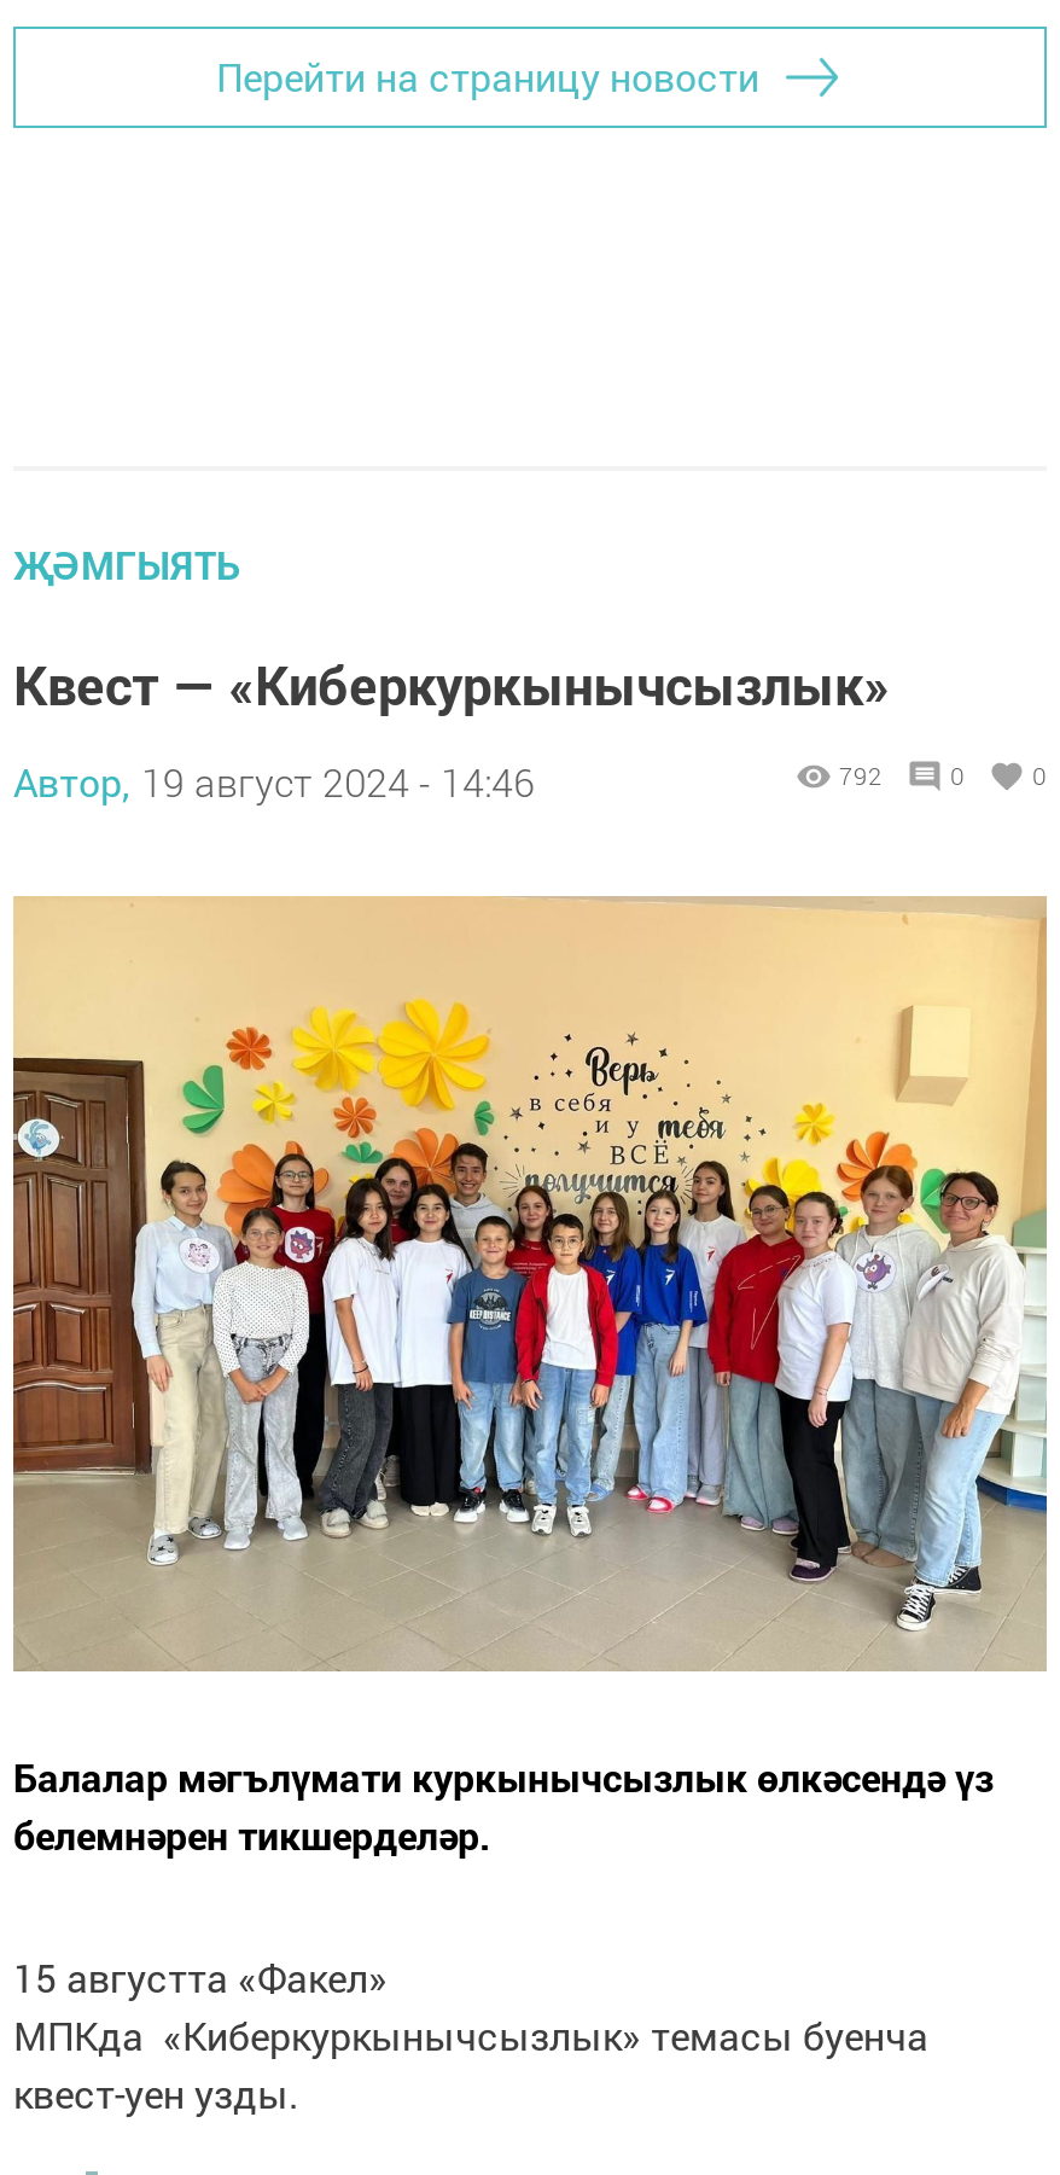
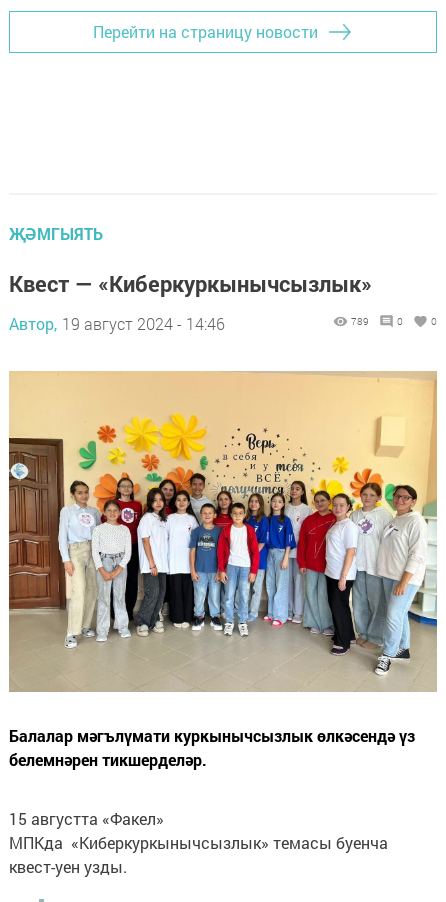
[839,760,883,792] 792 -> [351,315,369,328] 789

